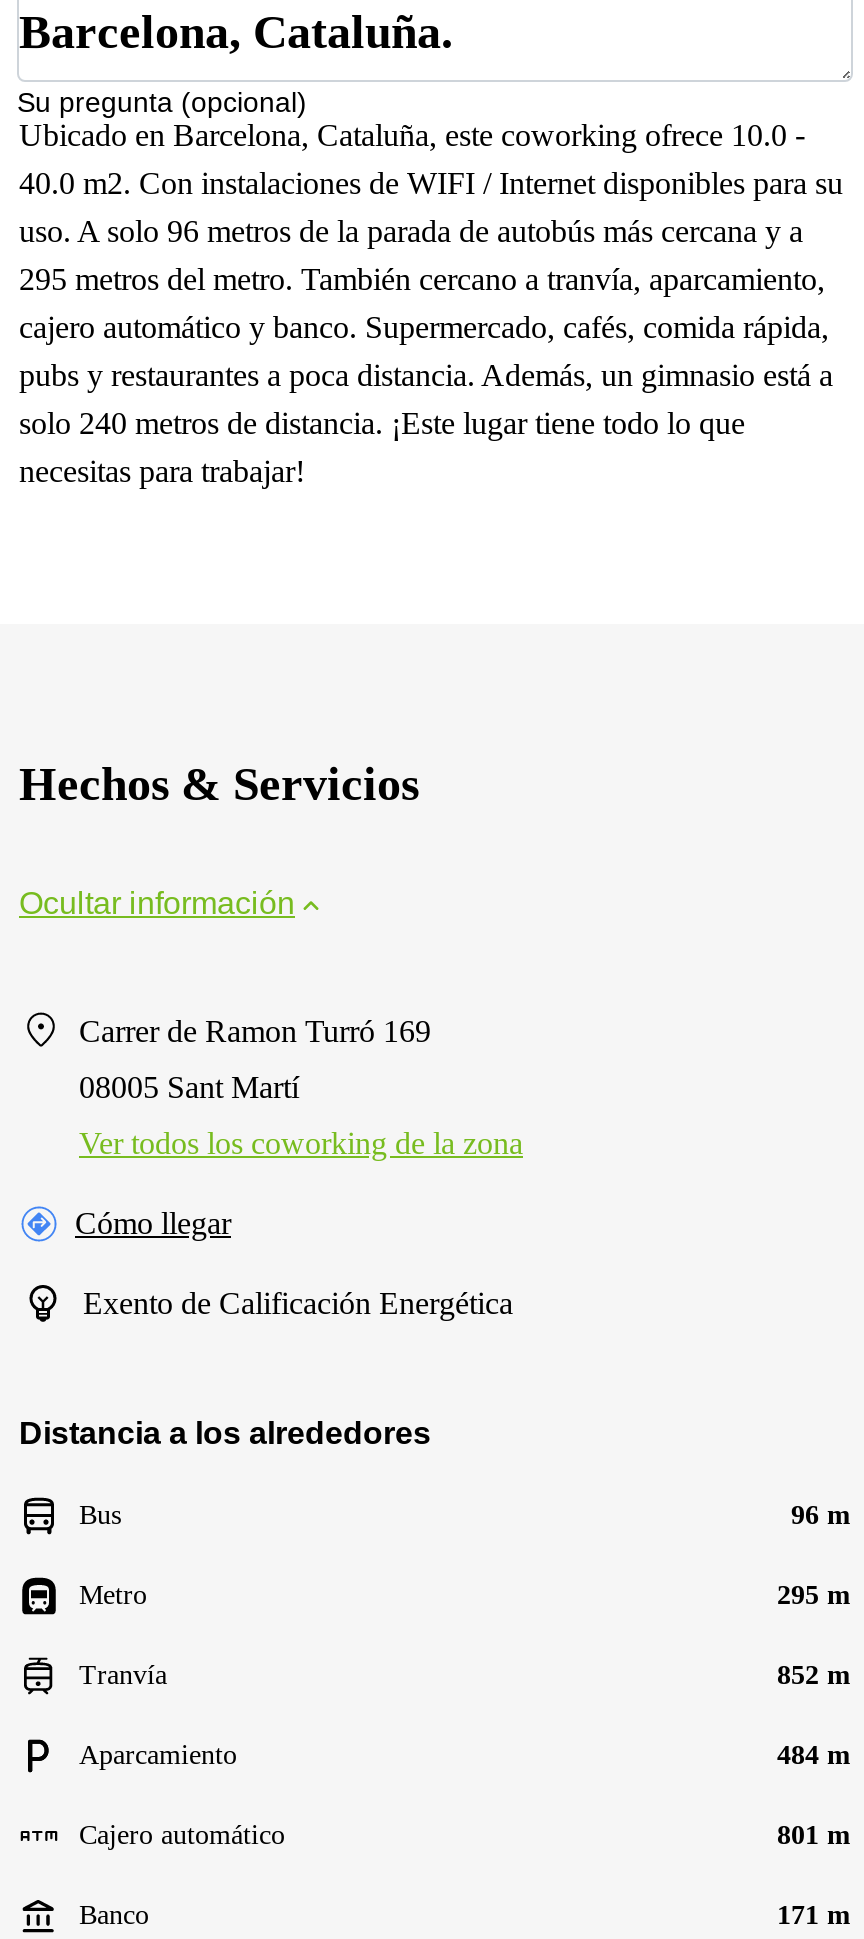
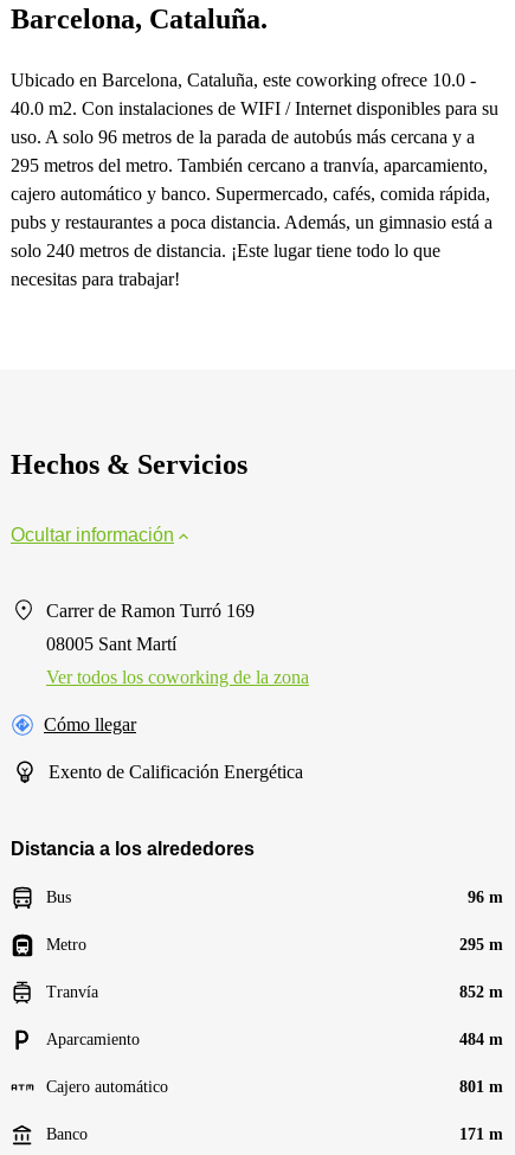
[17,86,307,118] Su pregunta (opcional) -> none

